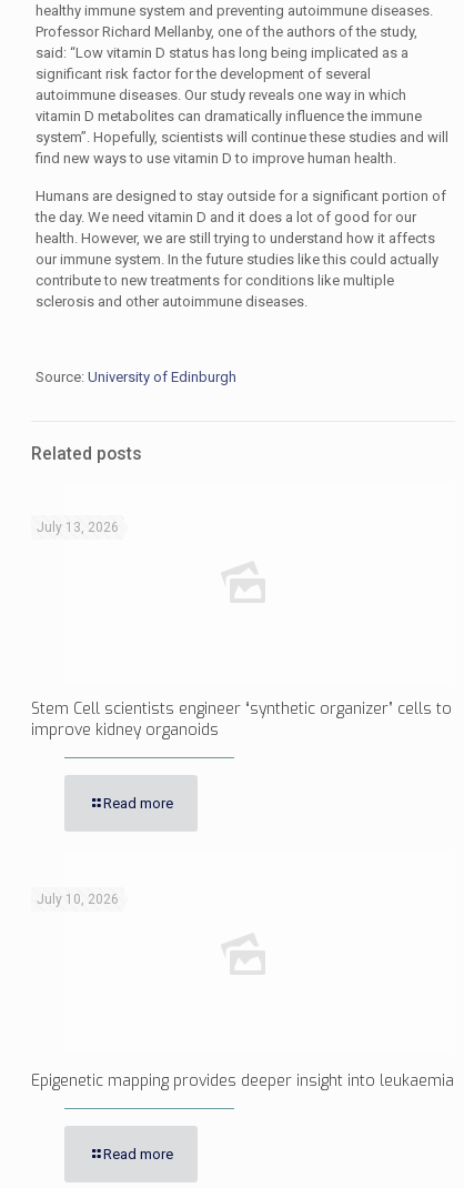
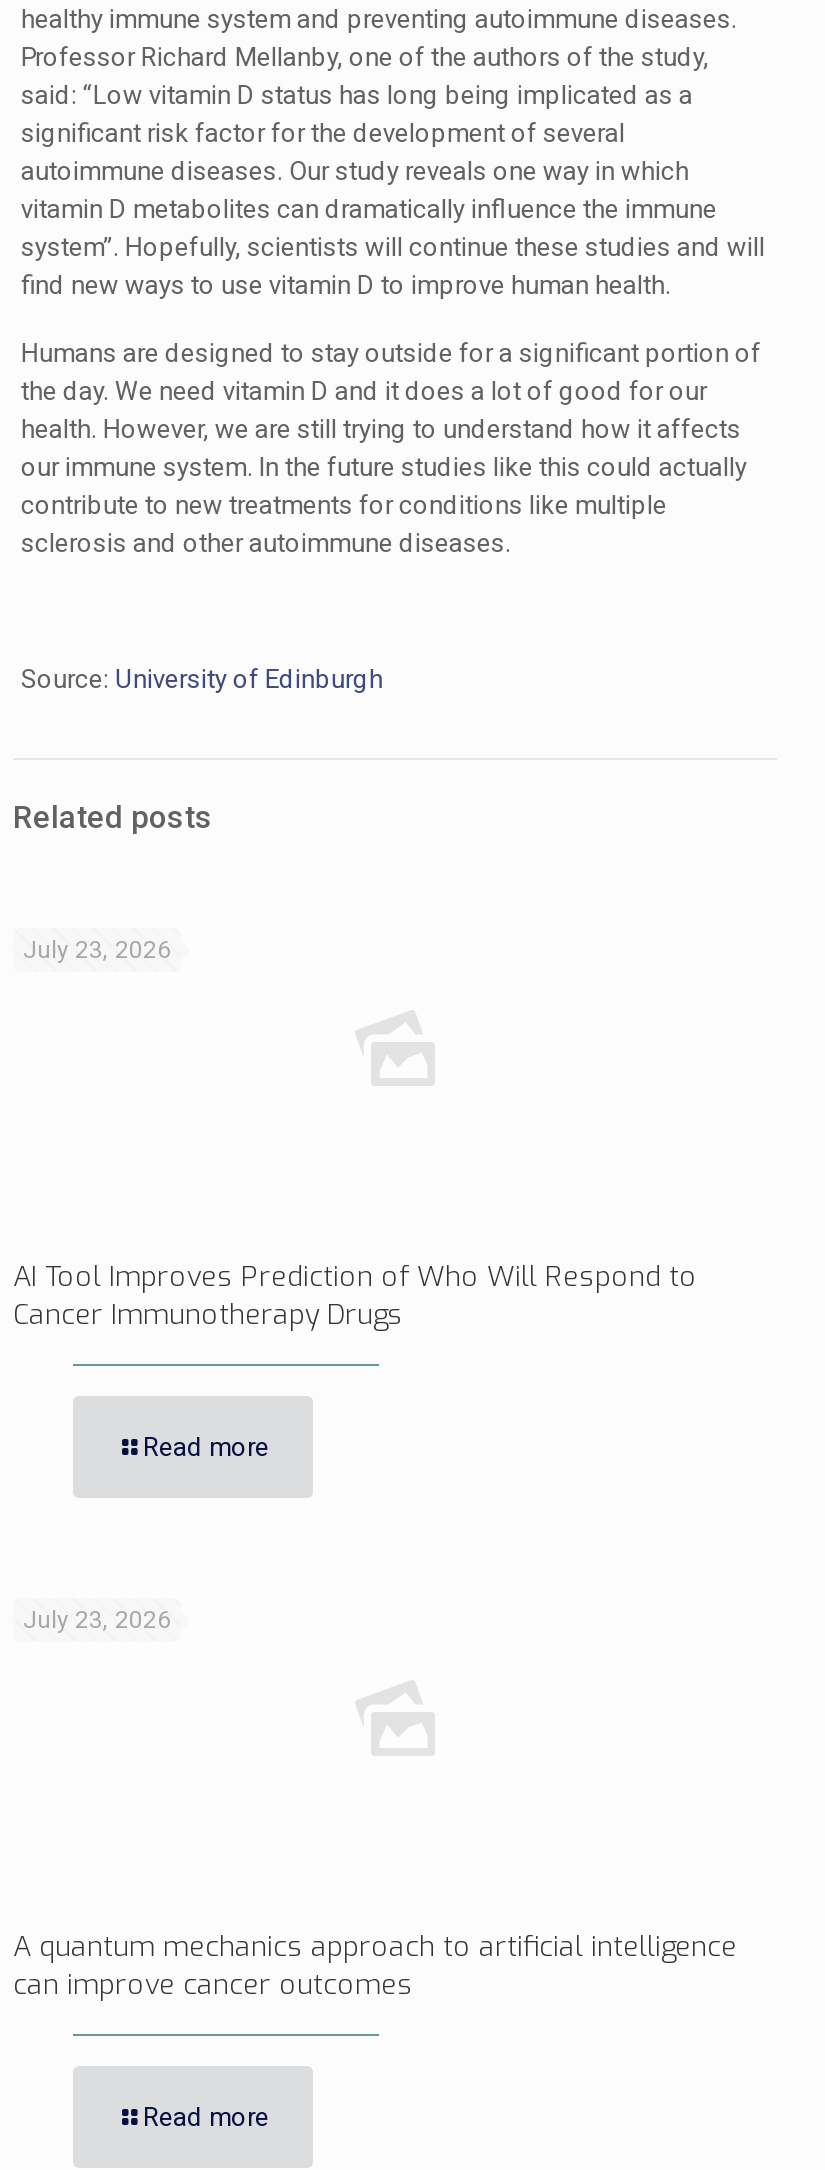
[37,520,119,535] July 13, 2026 -> [23,936,171,964] July 23, 2026
[31,698,452,741] Stem Cell scientists engineer “synthetic organizer” cells to | improve kidney organoids -> [13,1258,697,1334] AI Tool Improves Prediction of Who Will Respond to | Cancer Immunotherapy Drugs
[37,892,119,907] July 10, 2026 -> [23,1606,171,1634] July 23, 2026
[31,1070,454,1091] Epigenetic mapping provides deeper insight into leukaemia -> [13,1928,737,2004] A quantum mechanics approach to artificial intelligence | can improve cancer outcomes

